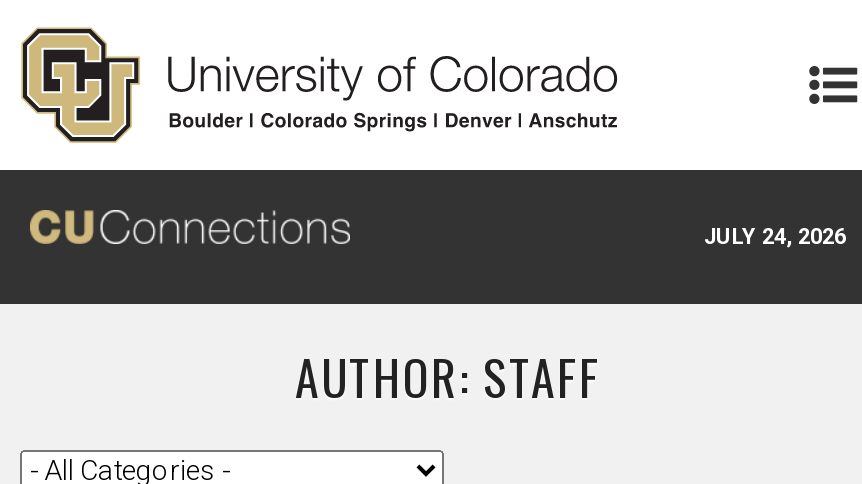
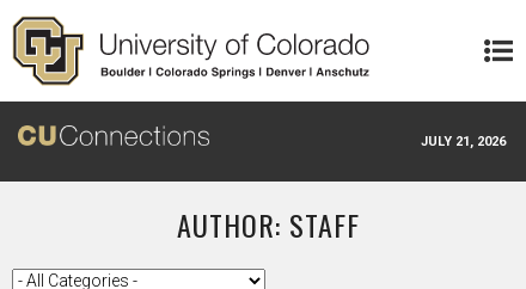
[704,223,846,249] JULY 24, 2026 -> [421,133,506,149] JULY 21, 2026

